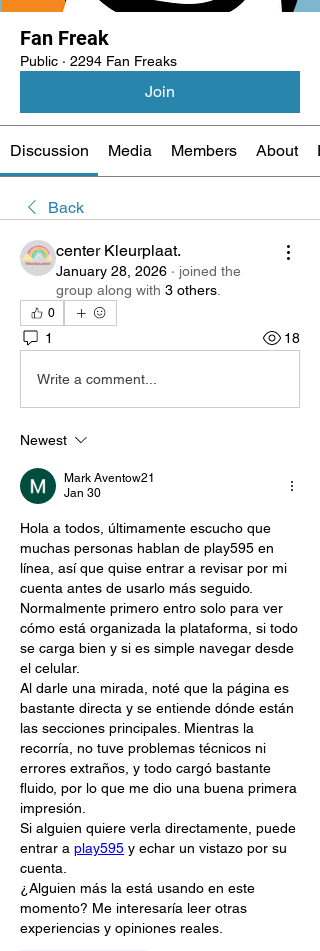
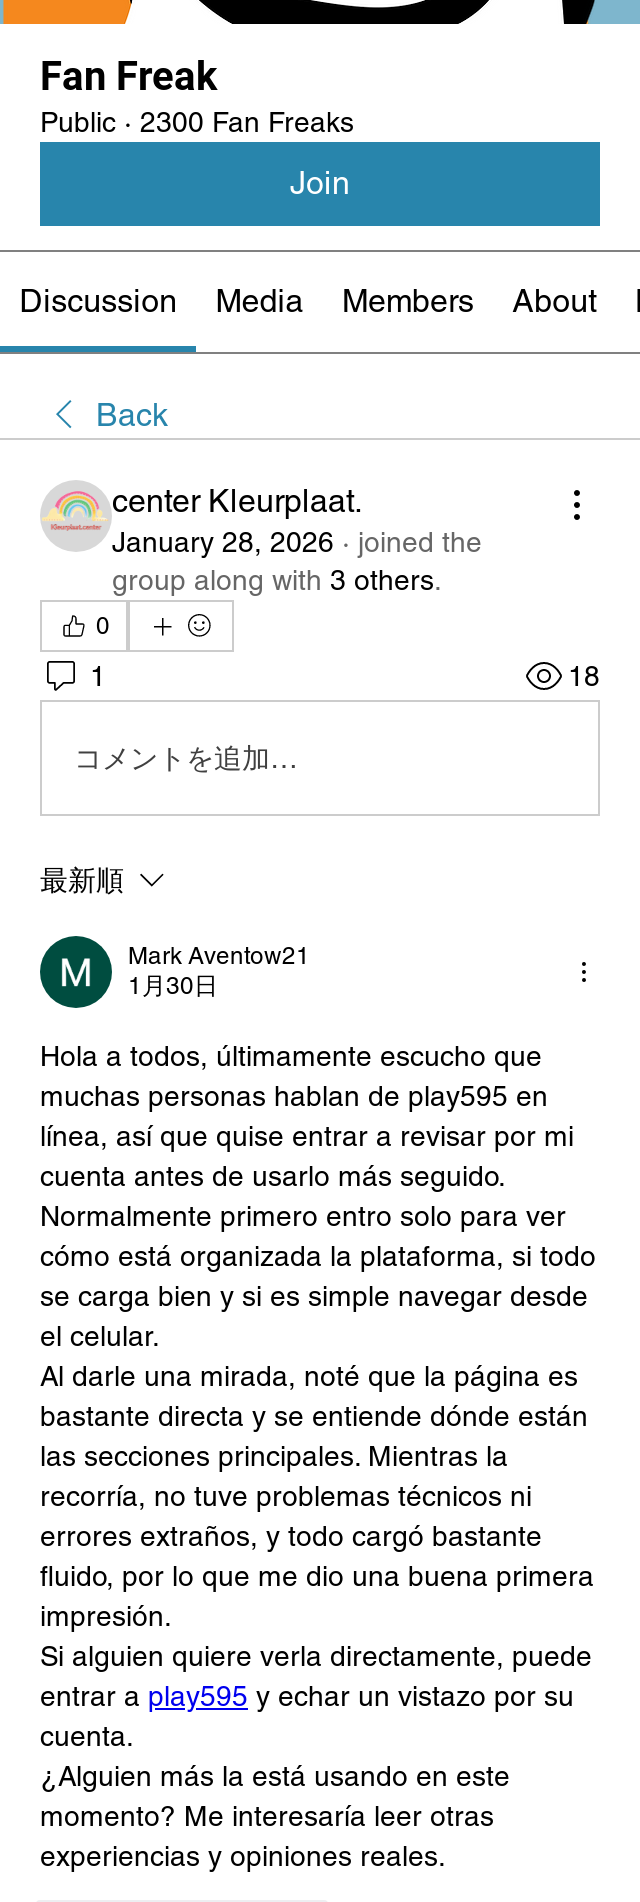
[20,53,177,69] Public · 2294 Fan Freaks -> [40,107,354,139] Public · 2300 Fan Freaks
[37,371,157,387] Write a comment... -> [74,742,298,774] コメントを追加…
[20,432,67,448] Newest -> [40,865,124,897] 最新順
[64,486,101,500] Jan 30 -> [128,973,218,1001] 1月30日

